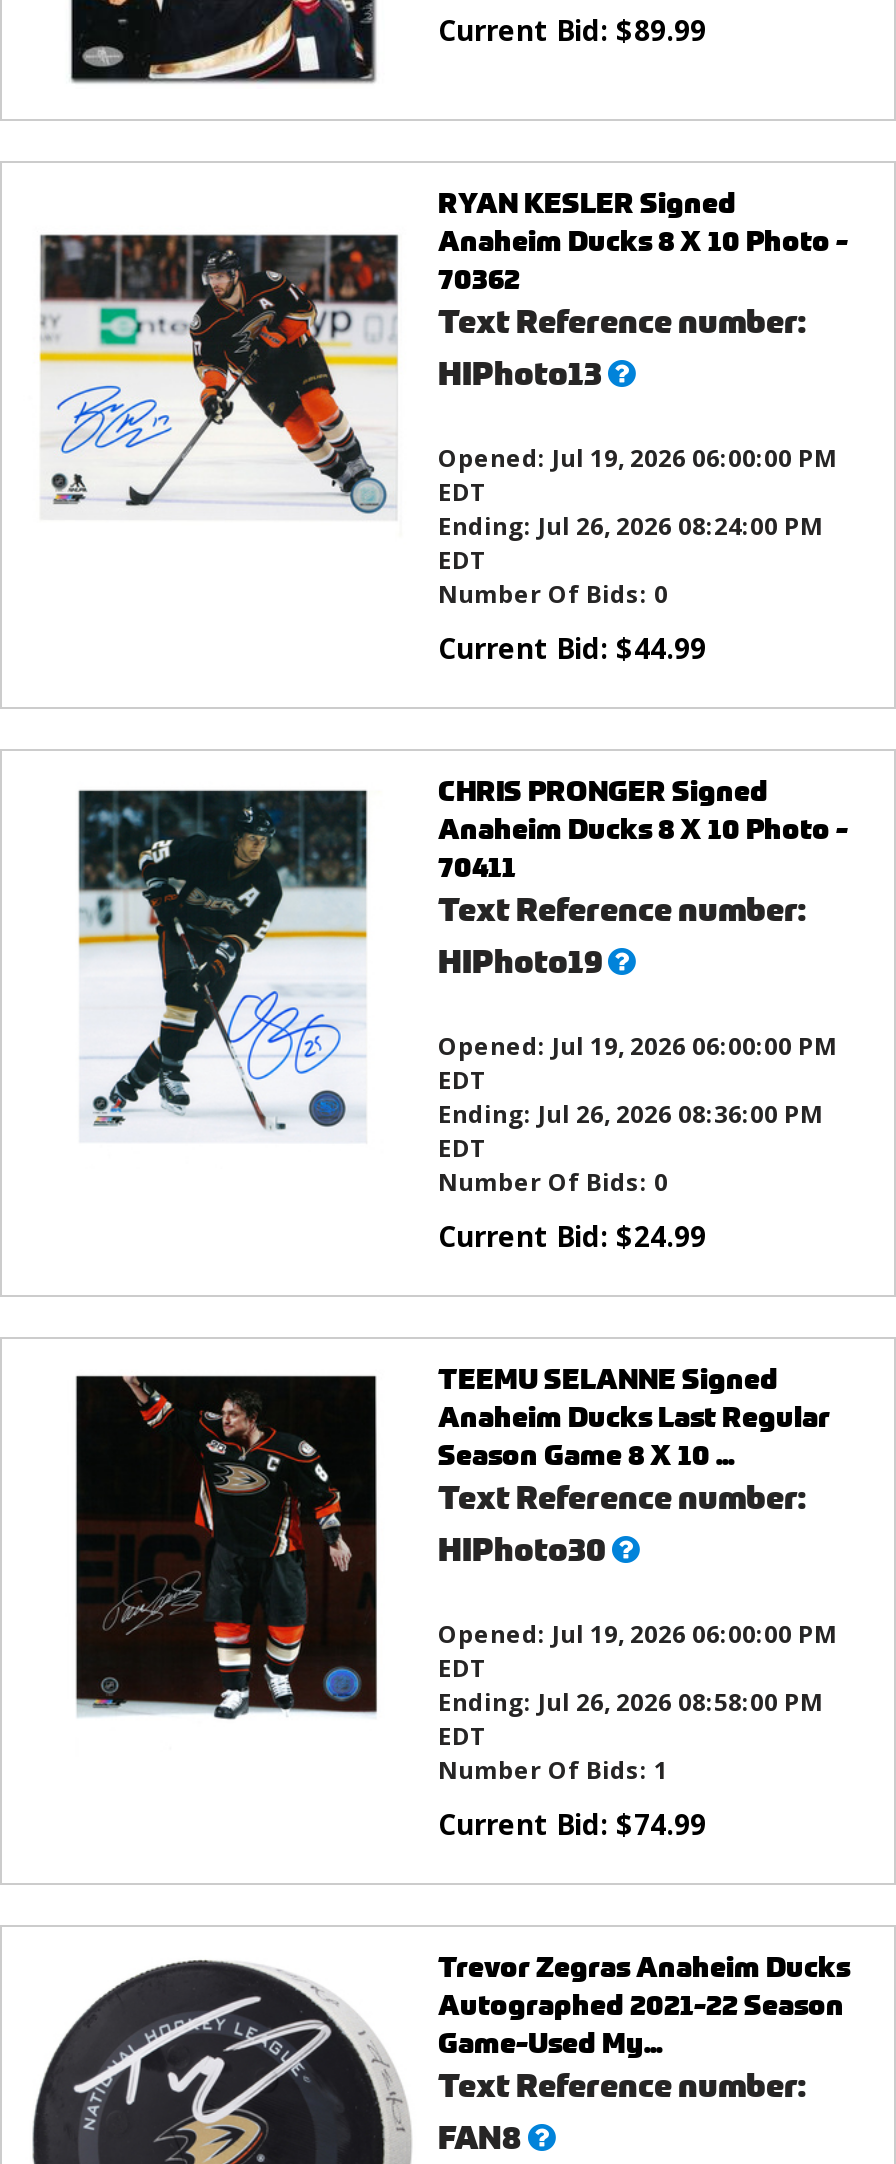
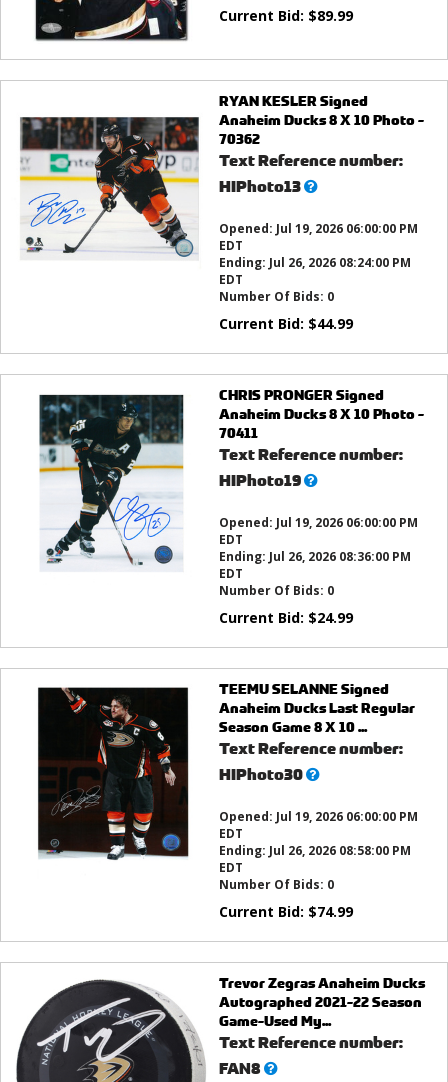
[438,1753,668,1787] Number Of Bids: 1 -> [219,876,334,893] Number Of Bids: 0

